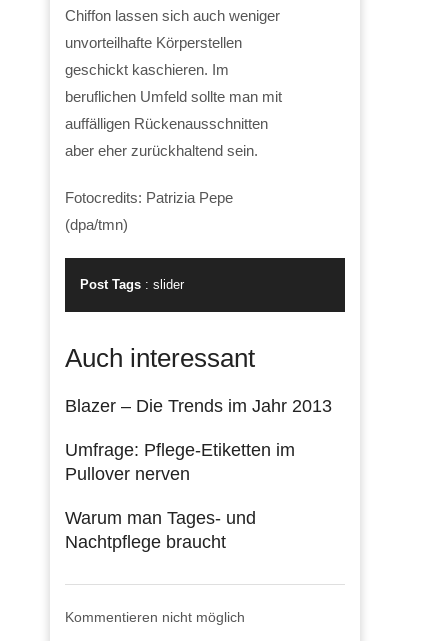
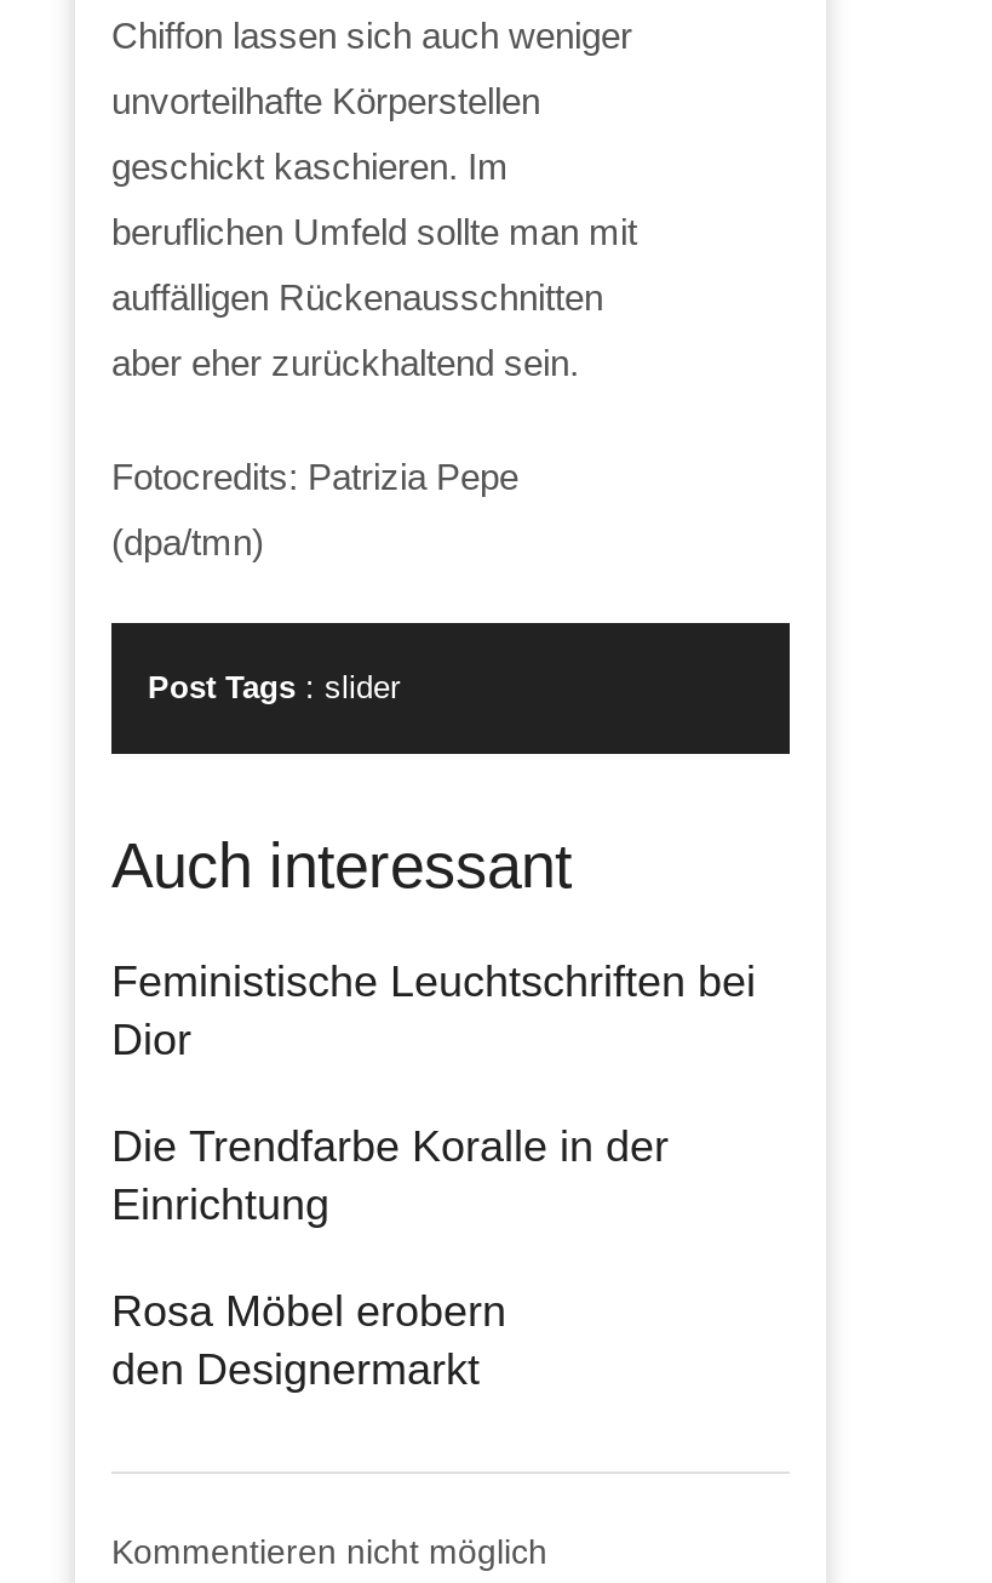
[65,396,332,416] Blazer – Die Trends im Jahr 2013 -> [111,957,756,1064] Feministische Leuchtschriften bei | Dior
[65,440,295,484] Umfrage: Pflege-Etiketten im | Pullover nerven -> [111,1122,669,1229] Die Trendfarbe Koralle in der | Einrichtung
[65,508,256,552] Warum man Tages- und | Nachtpflege braucht -> [111,1287,506,1394] Rosa Möbel erobern | den Designermarkt

